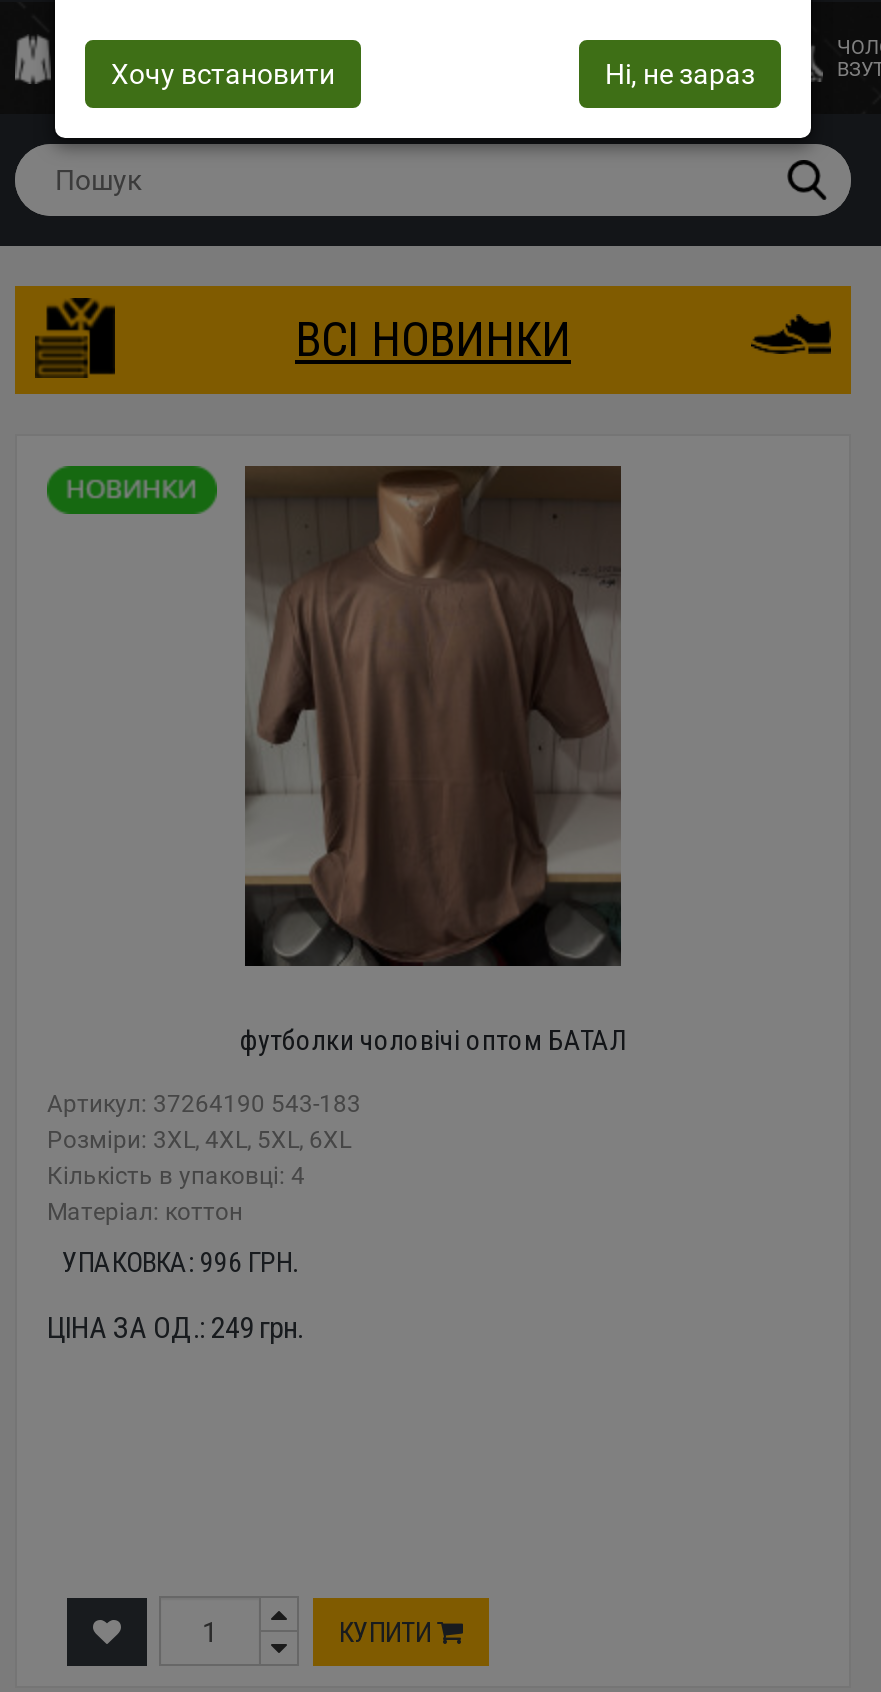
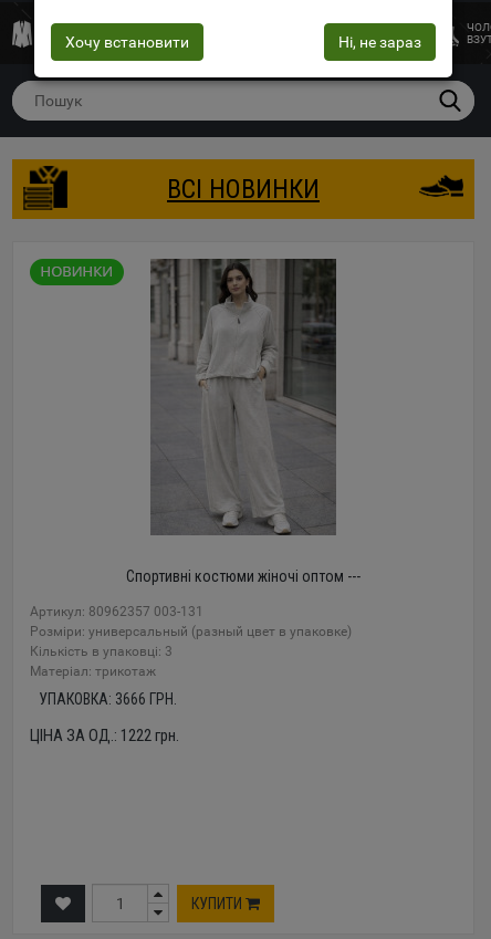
[240,464,626,1056] [image] | футболки чоловічі оптом БАТАЛ -> [126,259,361,585] [image] | Спортивні костюми жіночі оптом ---
[47,1090,361,1226] Артикул: 37264190 543-183 | Розміри: 3XL, 4XL, 5XL, 6XL | Кількість в упаковці: 4 | Mатеріал: коттон -> [30,604,352,679] Артикул: 80962357 003-131 | Розміри: универсальный (разный цвет в упаковке) | Кількість в упаковці: 3 | Mатеріал: трикотаж
[62,1246,298,1278] УПАКОВКА: 996 ГРН. -> [38,690,176,708] УПАКОВКА: 3666 ГРН.
[47,1310,303,1346] ЦІНА ЗА ОД.: 249 грн. -> [30,726,179,745] ЦІНА ЗА ОД.: 1222 грн.

